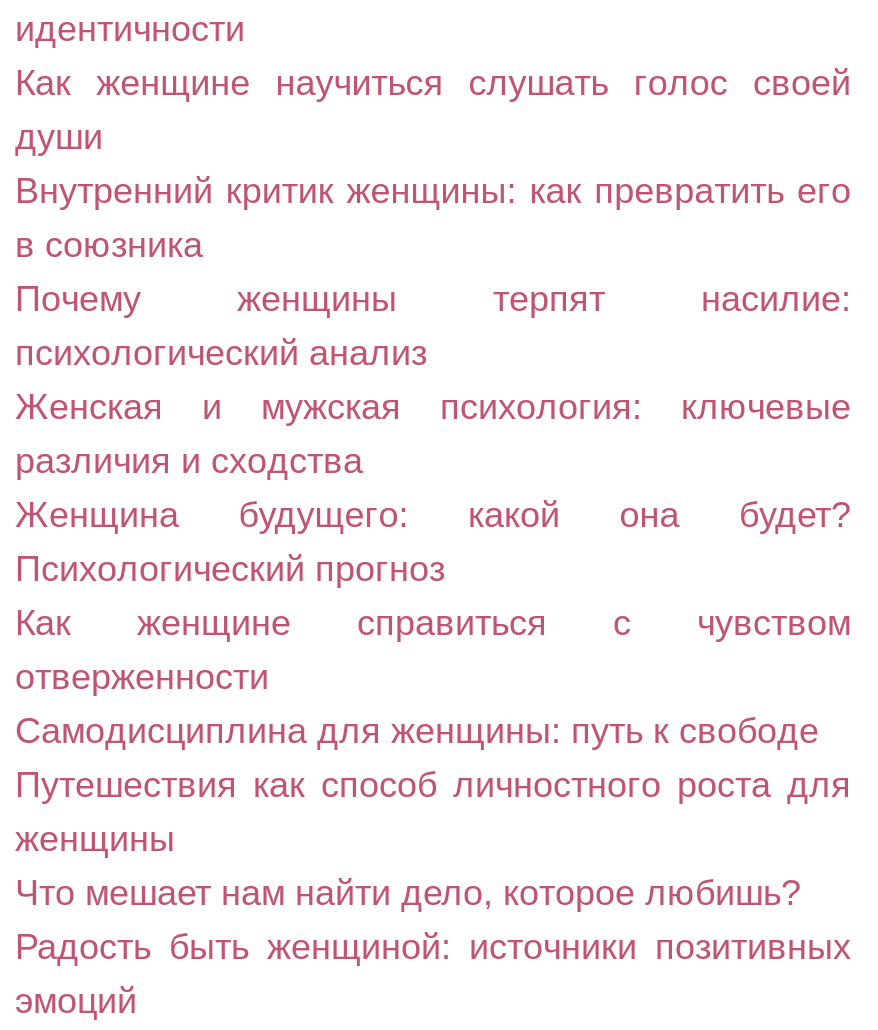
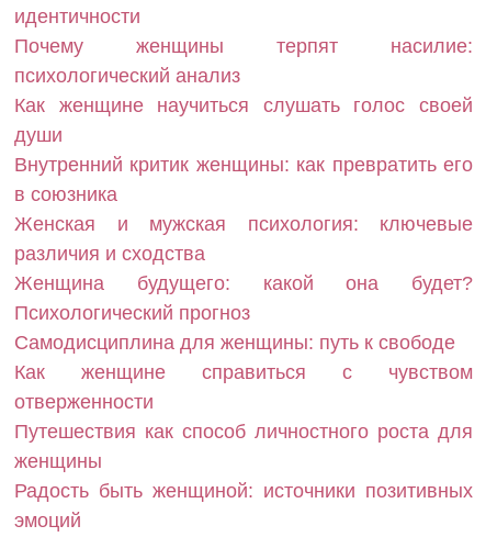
moved [15,63,851,265] -> [14,94,473,205]: Как женщине научиться слушать голос своей | души | Внутренний критик женщины: как превратить его | в союзника
moved [15,279,851,373] -> [14,35,473,87]: Почему женщины терпят насилие: | психологический анализ
moved [15,603,851,697] -> [14,361,473,413]: Как женщине справиться с чувством | отверженности
moved [15,711,819,751] -> [14,332,455,354]: Самодисциплина для женщины: путь к свободе
[15,873,801,913] Что мешает нам найти дело, которое любишь? -> none

